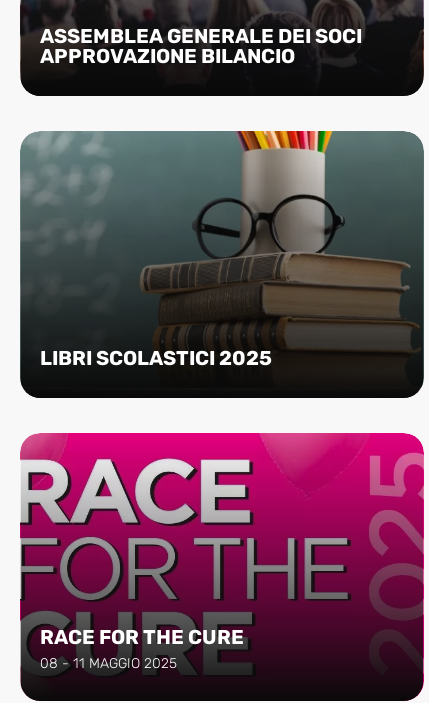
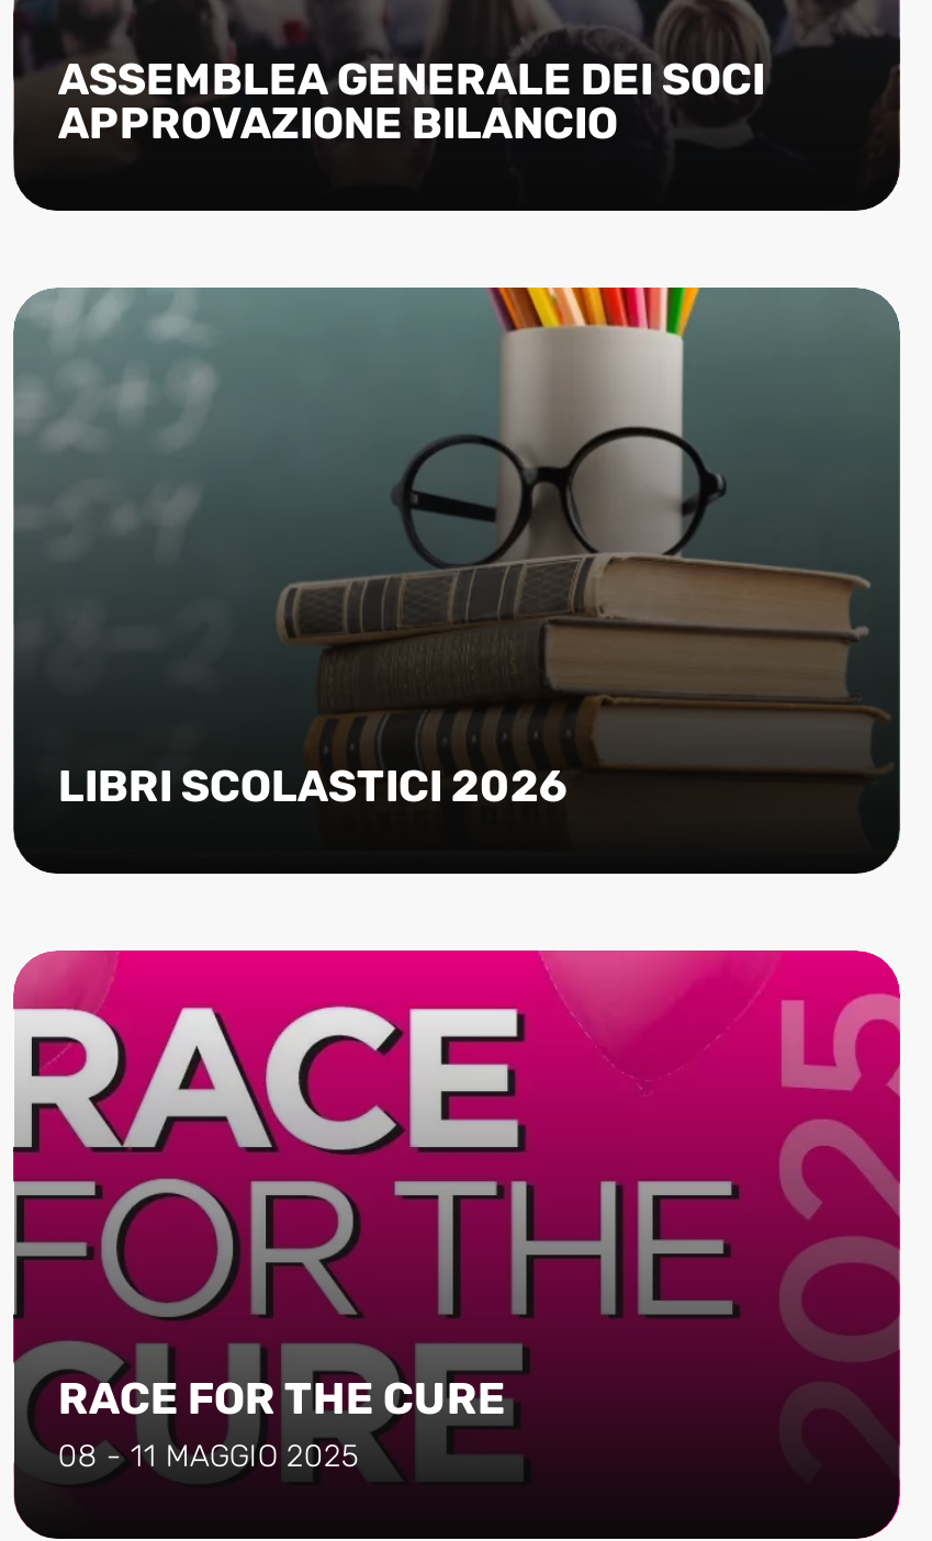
[40,346,272,370] LIBRI SCOLASTICI 2025 -> [58,760,567,813] LIBRI SCOLASTICI 2026

